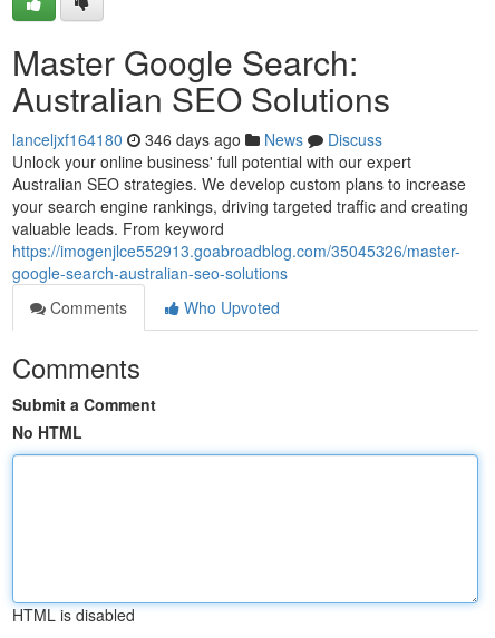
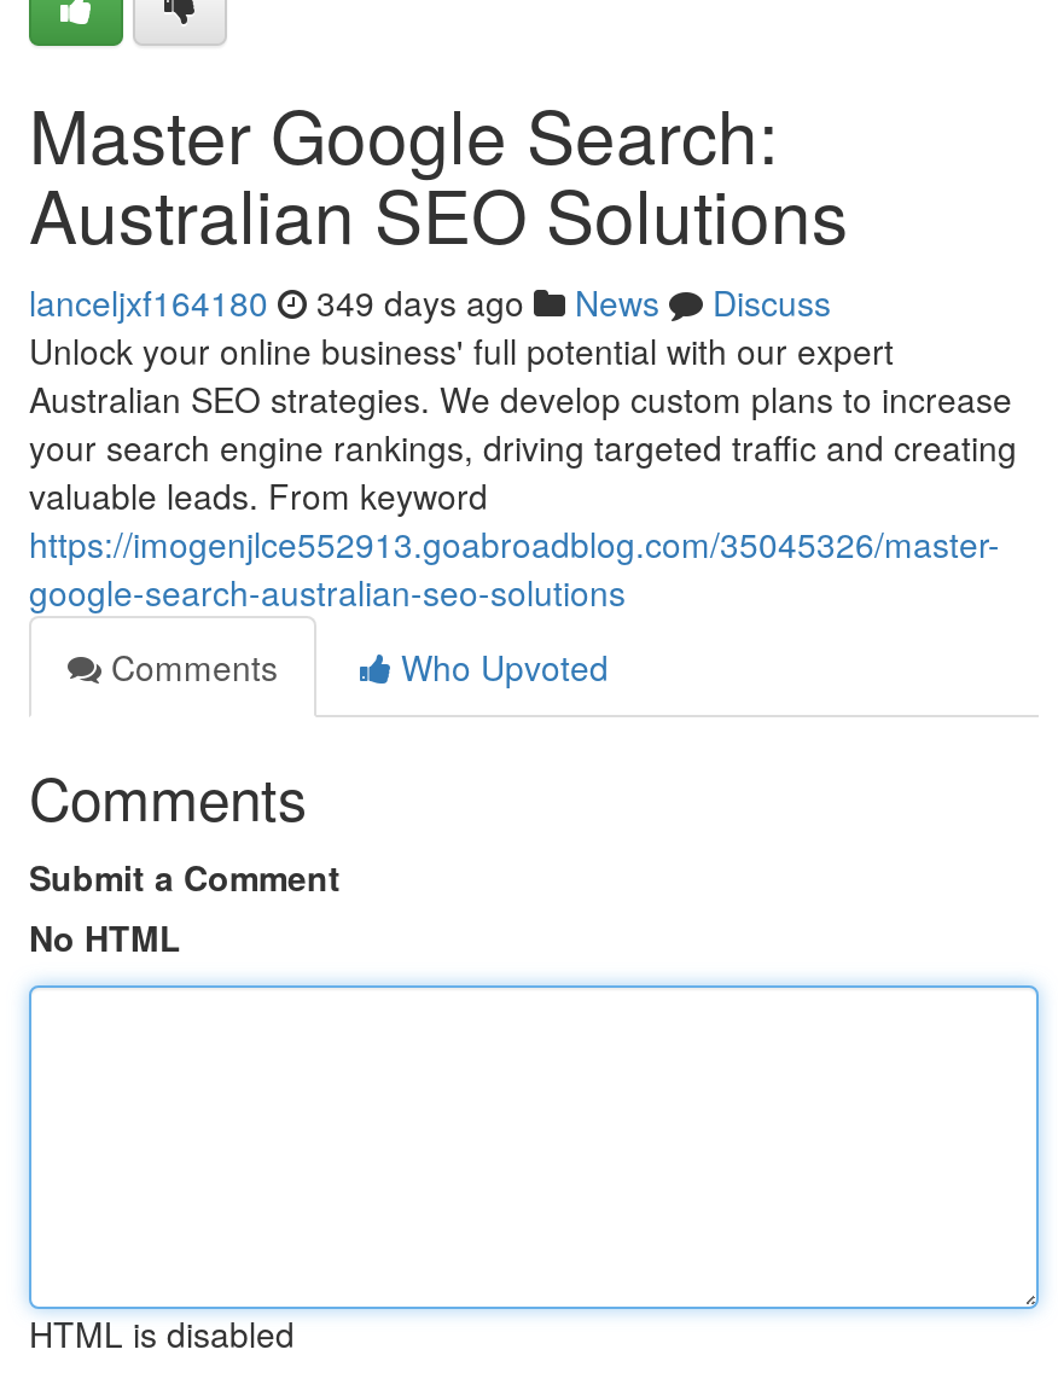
[12,128,382,150] lanceljxf164180 346 days ago News Discuss -> [29,278,831,326] lanceljxf164180 349 days ago News Discuss

